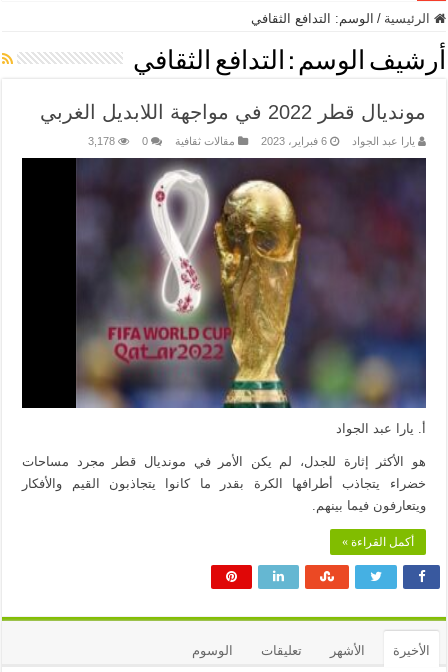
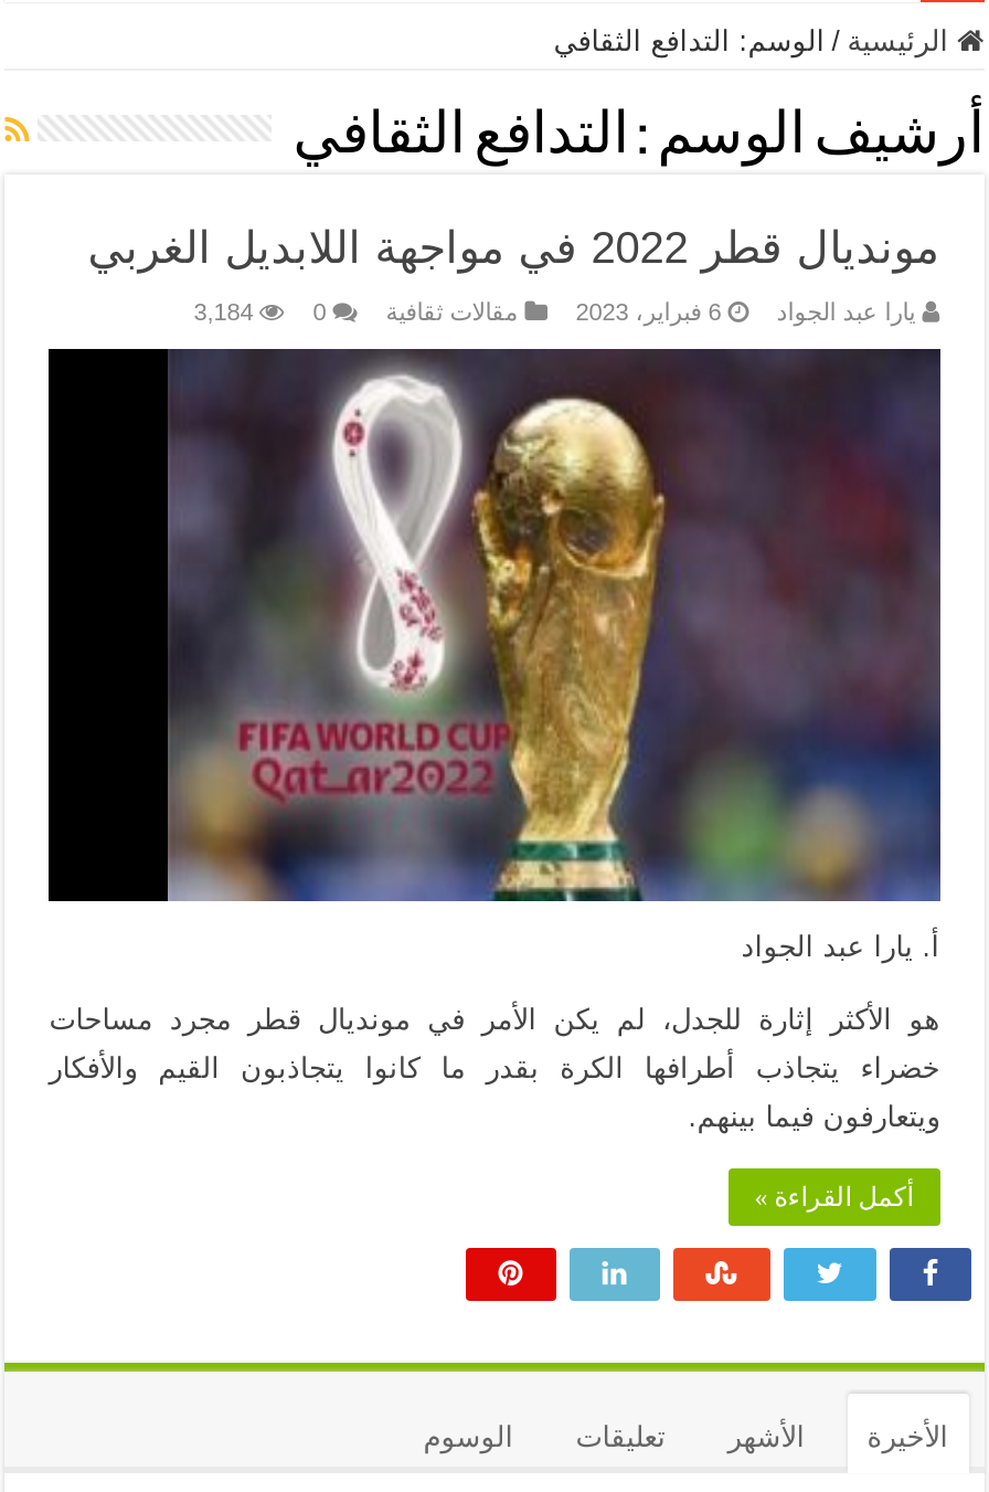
[89,135,116,147] 3,178 -> [196,298,256,324] 3,184

